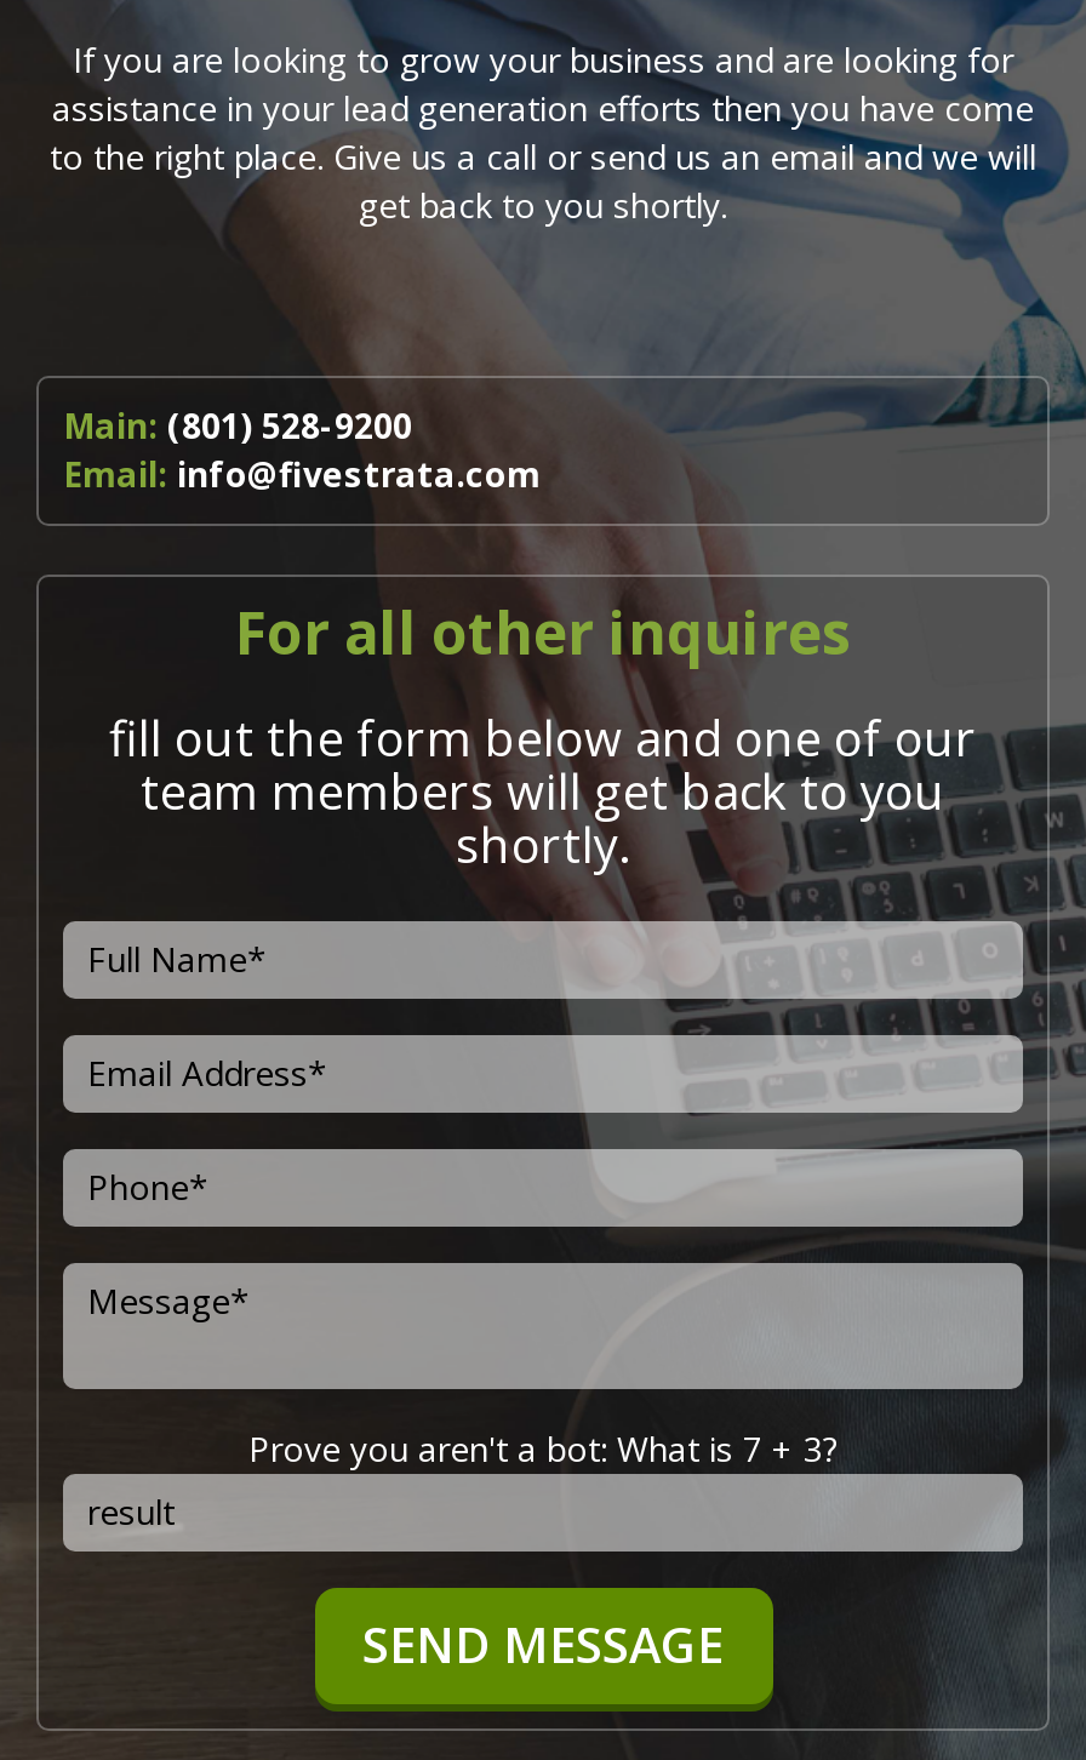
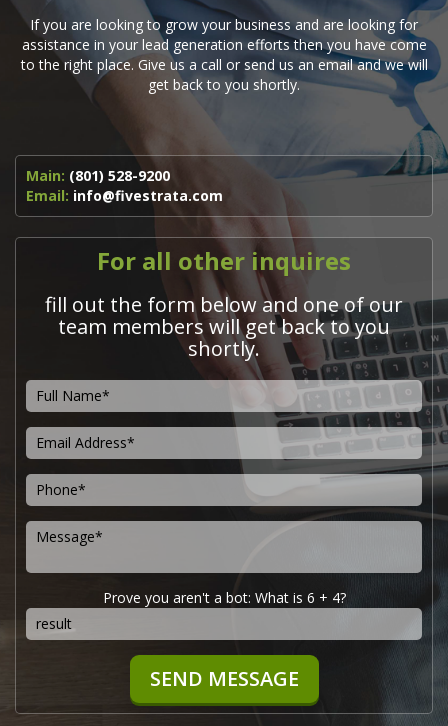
[248,1424,838,1470] Prove you aren't a bot: What is 7 + 3? -> [102,587,345,606] Prove you aren't a bot: What is 6 + 4?

